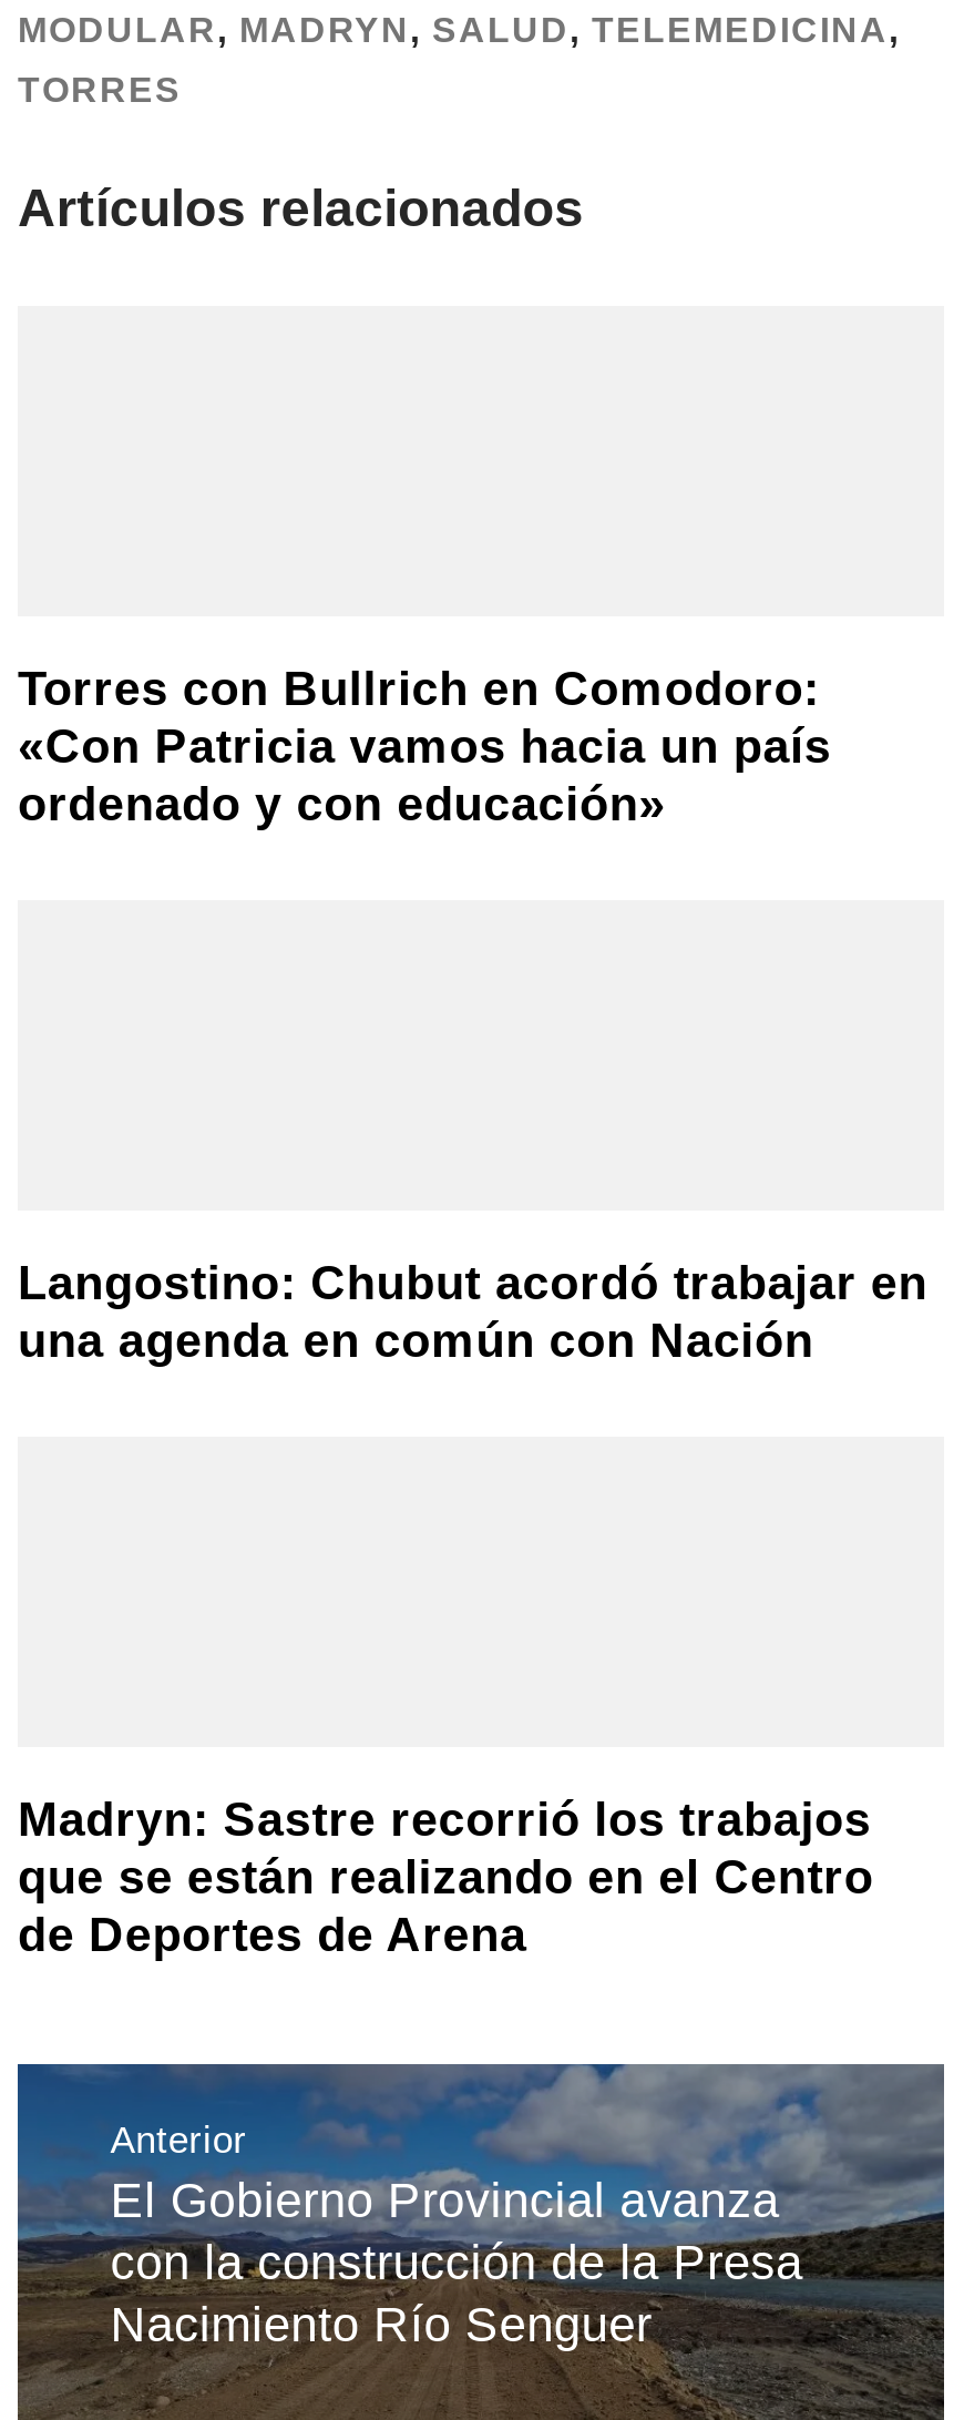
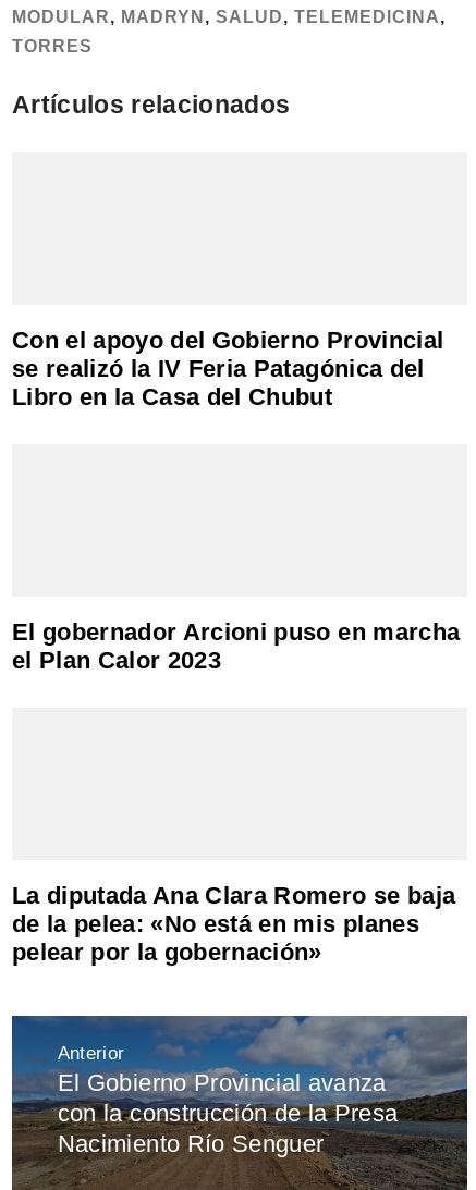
[18,661,831,832] Torres con Bullrich en Comodoro: | «Con Patricia vamos hacia un país | ordenado y con educación» -> [12,326,444,410] Con el apoyo del Gobierno Provincial | se realizó la IV Feria Patagónica del | Libro en la Casa del Chubut
[18,1256,928,1369] Langostino: Chubut acordó trabajar en | una agenda en común con Nación -> [12,618,460,674] El gobernador Arcioni puso en marcha | el Plan Calor 2023
[18,1792,874,1963] Madryn: Sastre recorrió los trabajos | que se están realizando en el Centro | de Deportes de Arena -> [12,882,456,966] La diputada Ana Clara Romero se baja | de la pelea: «No está en mis planes | pelear por la gobernación»

